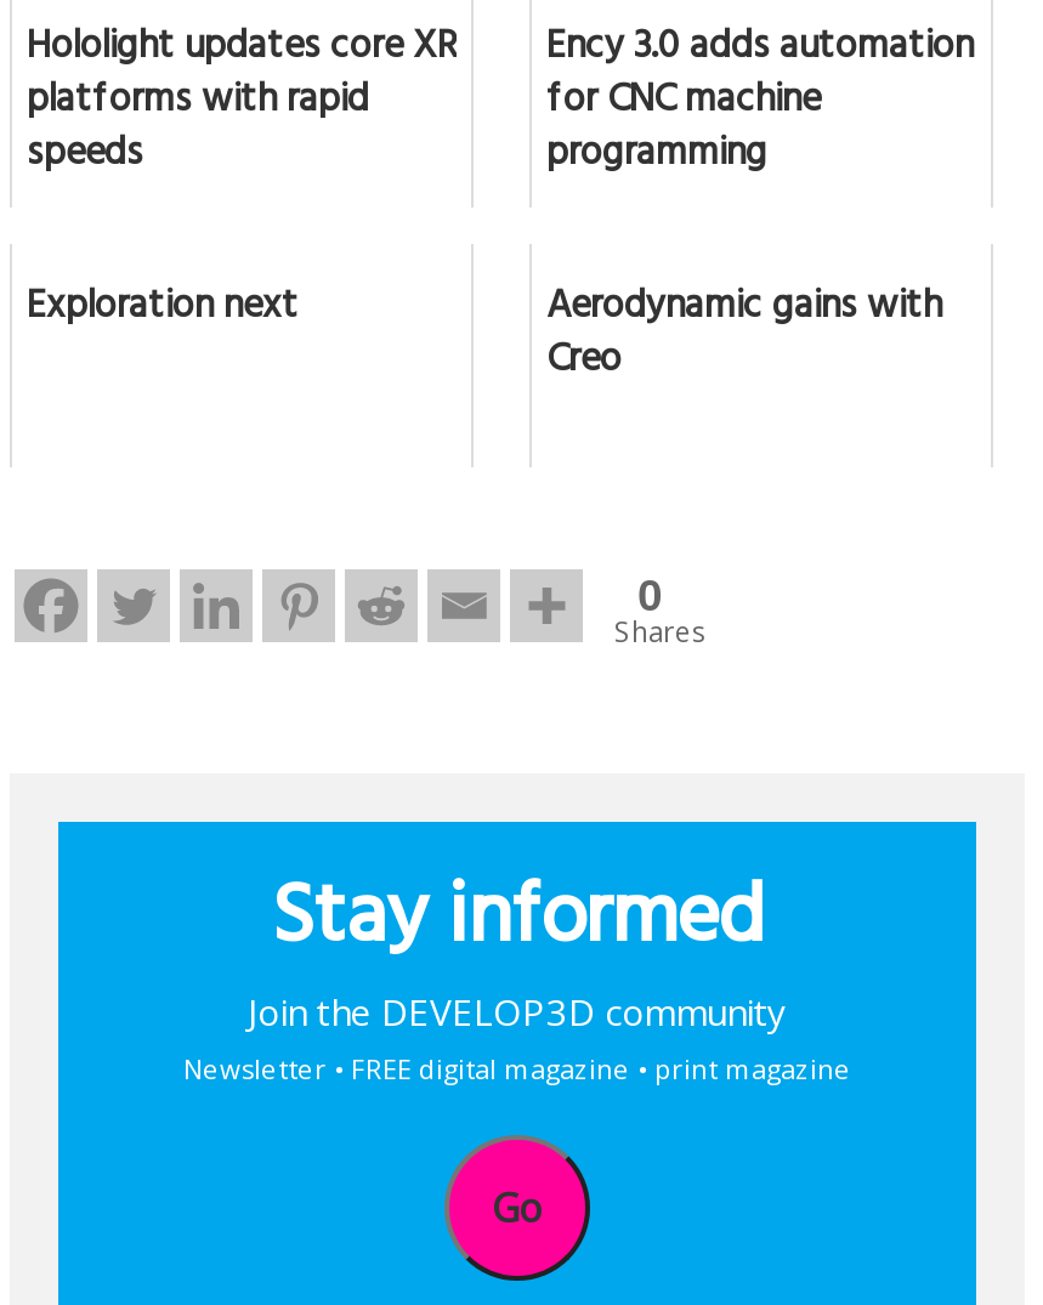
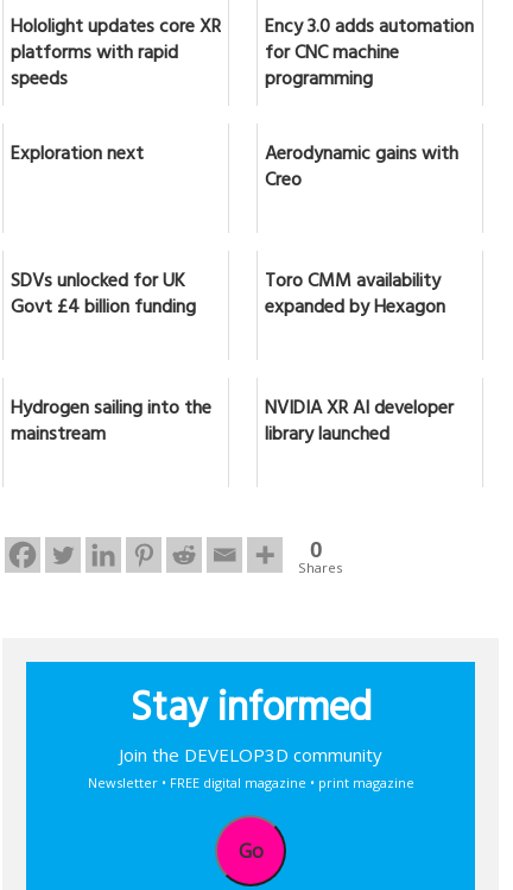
none -> [11,266,196,327] SDVs unlocked for UK | Govt £4 billion funding
none -> [11,266,445,455] Toro CMM availability | expanded by Hexagon | Hydrogen sailing into the | mainstream
none -> [265,393,454,455] NVIDIA XR AI developer | library launched

